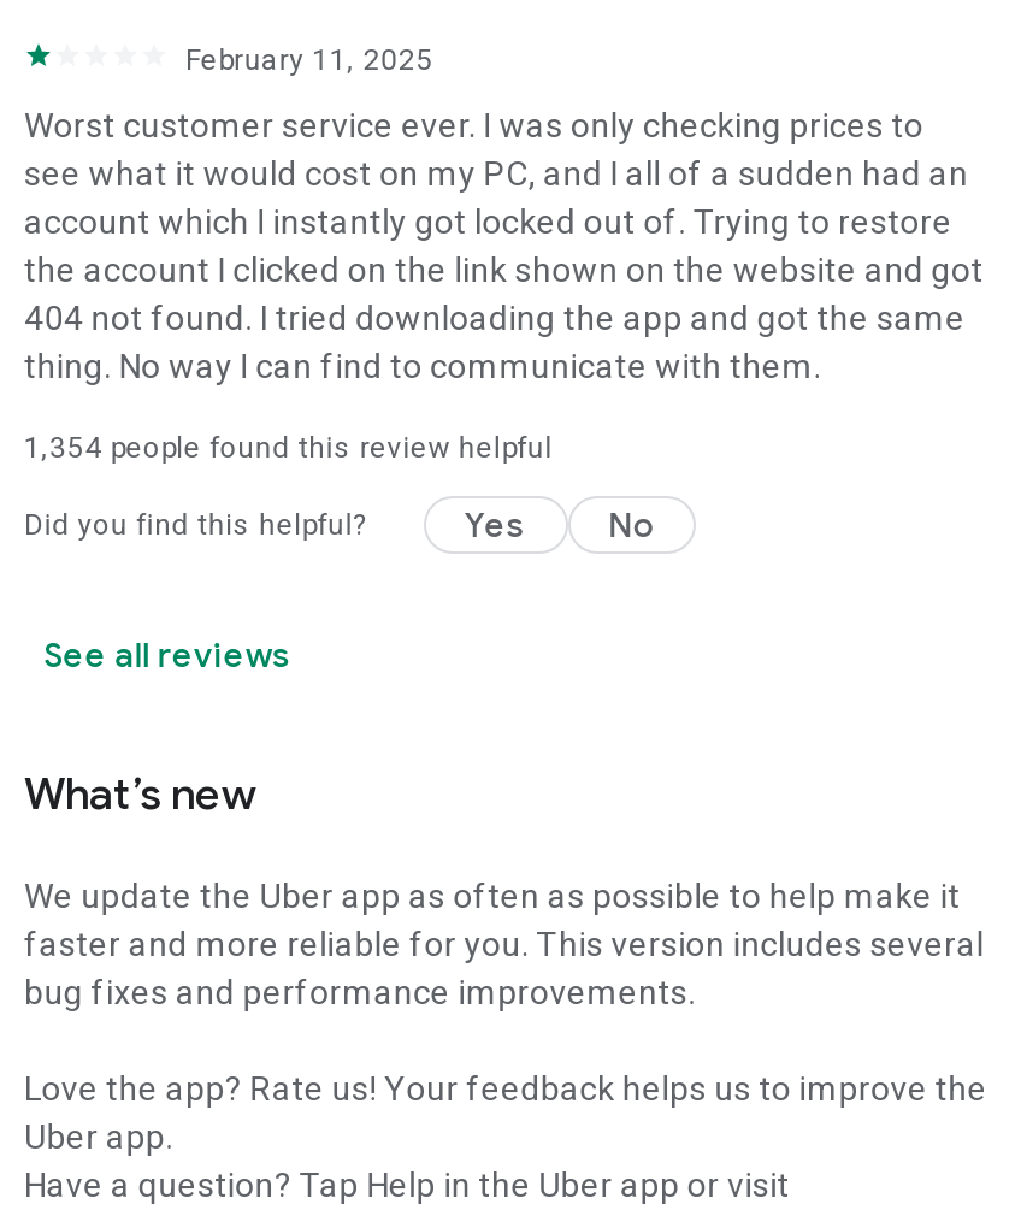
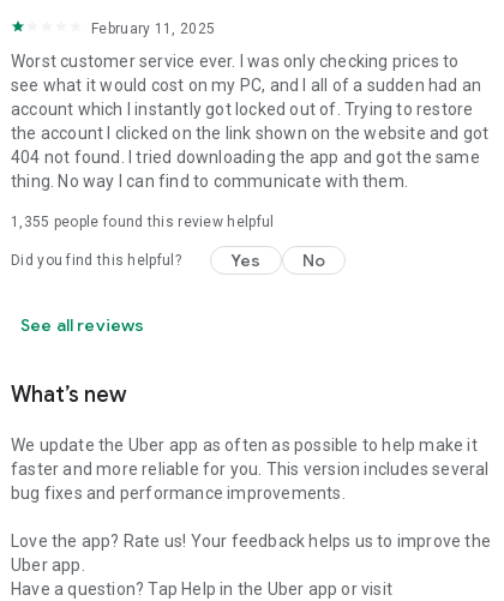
[24,432,552,465] 1,354 people found this review helpful -> [11,213,274,230] 1,355 people found this review helpful

